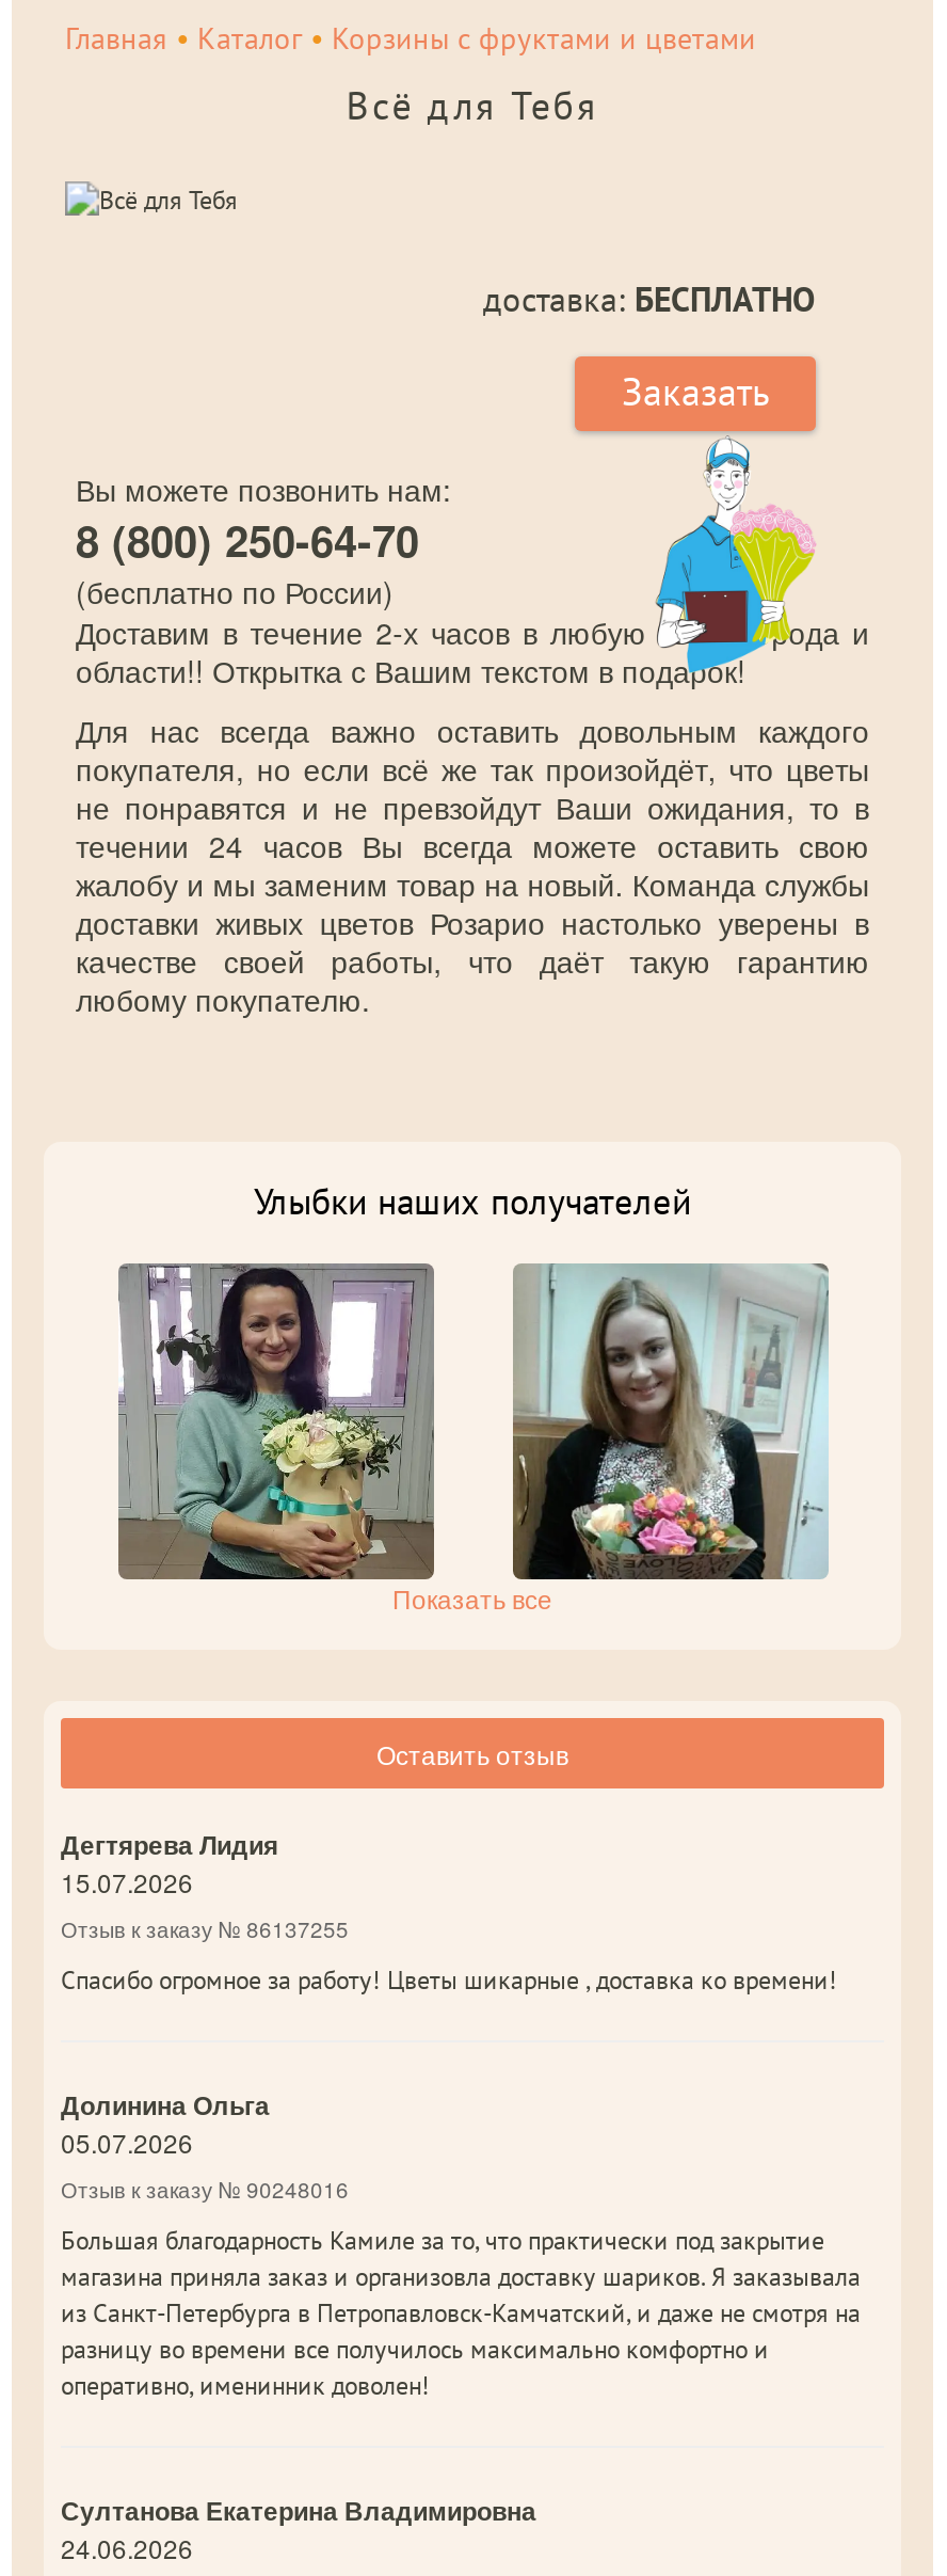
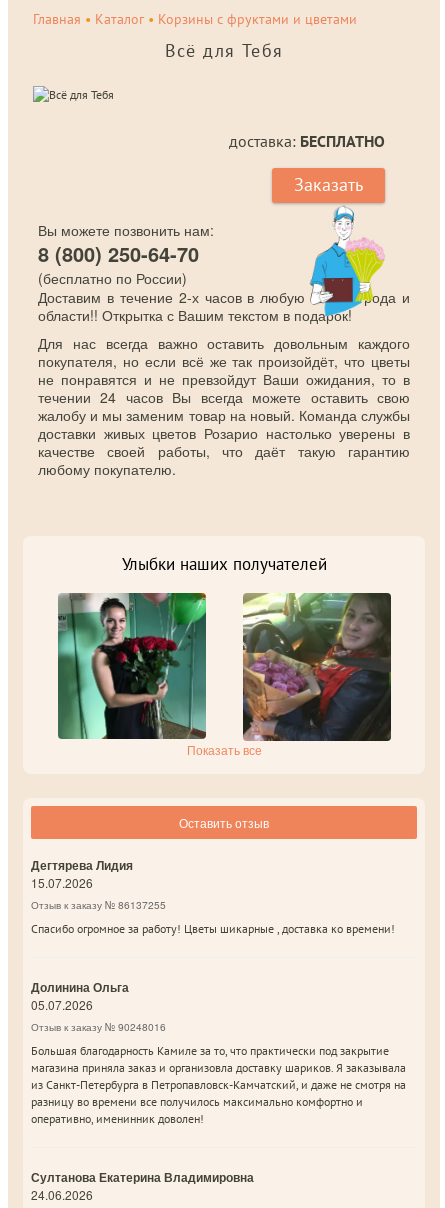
[118,1263,436,1581] [image] -> [57,592,207,741] [image]
[513,1261,829,1581] [image] -> [243,592,392,742] [image]

